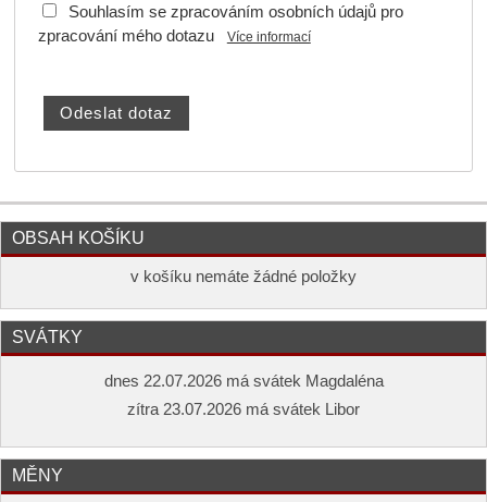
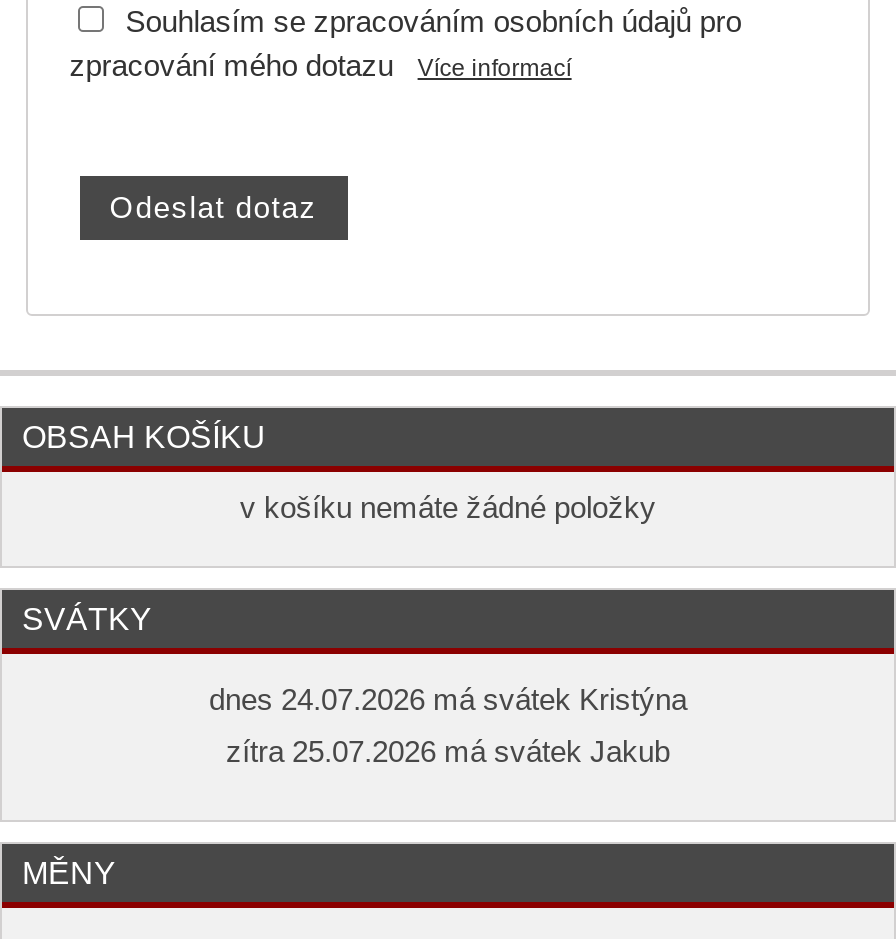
[104,372,383,390] dnes 22.07.2026 má svátek Magdaléna -> [209,684,687,716] dnes 24.07.2026 má svátek Kristýna
[127,401,360,418] zítra 23.07.2026 má svátek Libor -> [226,736,670,768] zítra 25.07.2026 má svátek Jakub

